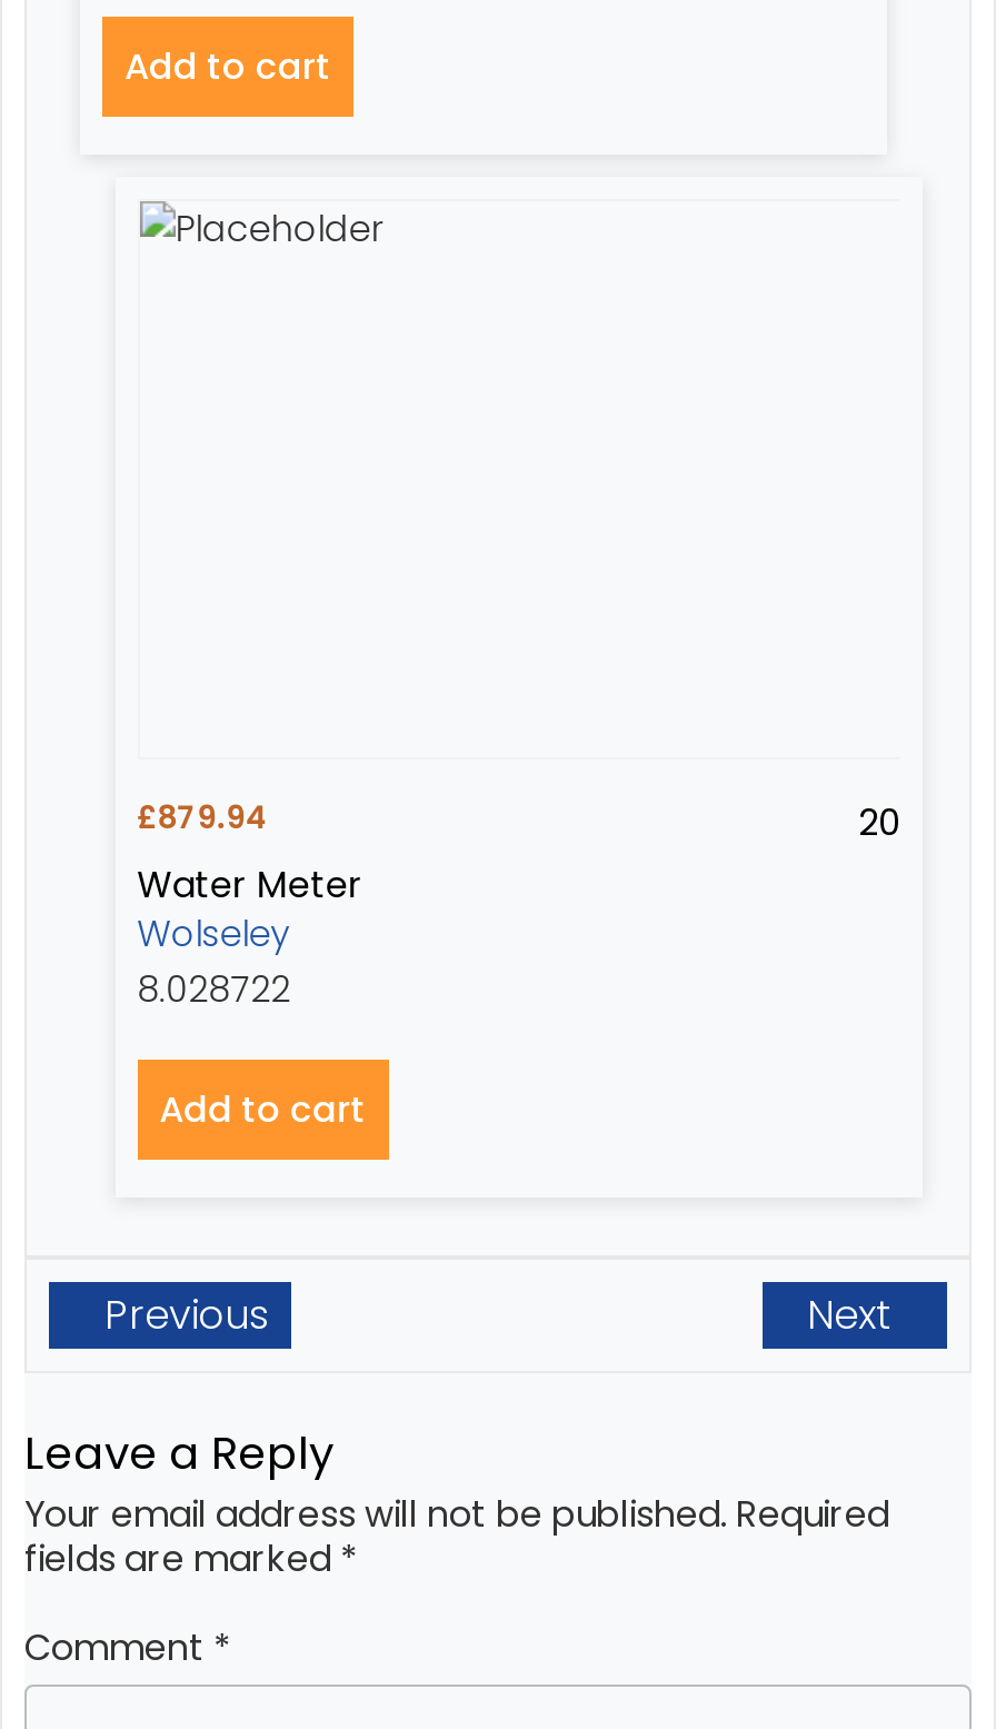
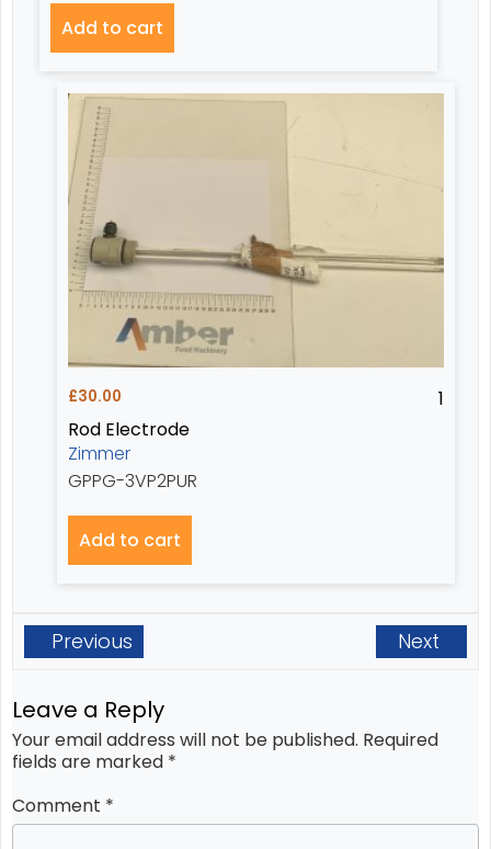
none -> [67,93,445,369] [image]
[137,797,900,1014] 20 | £879.94 | Water Meter | Wolseley | 8.028722 -> [68,386,444,493] 1 | £30.00 | Rod Electrode | Zimmer | GPPG-3VP2PUR

